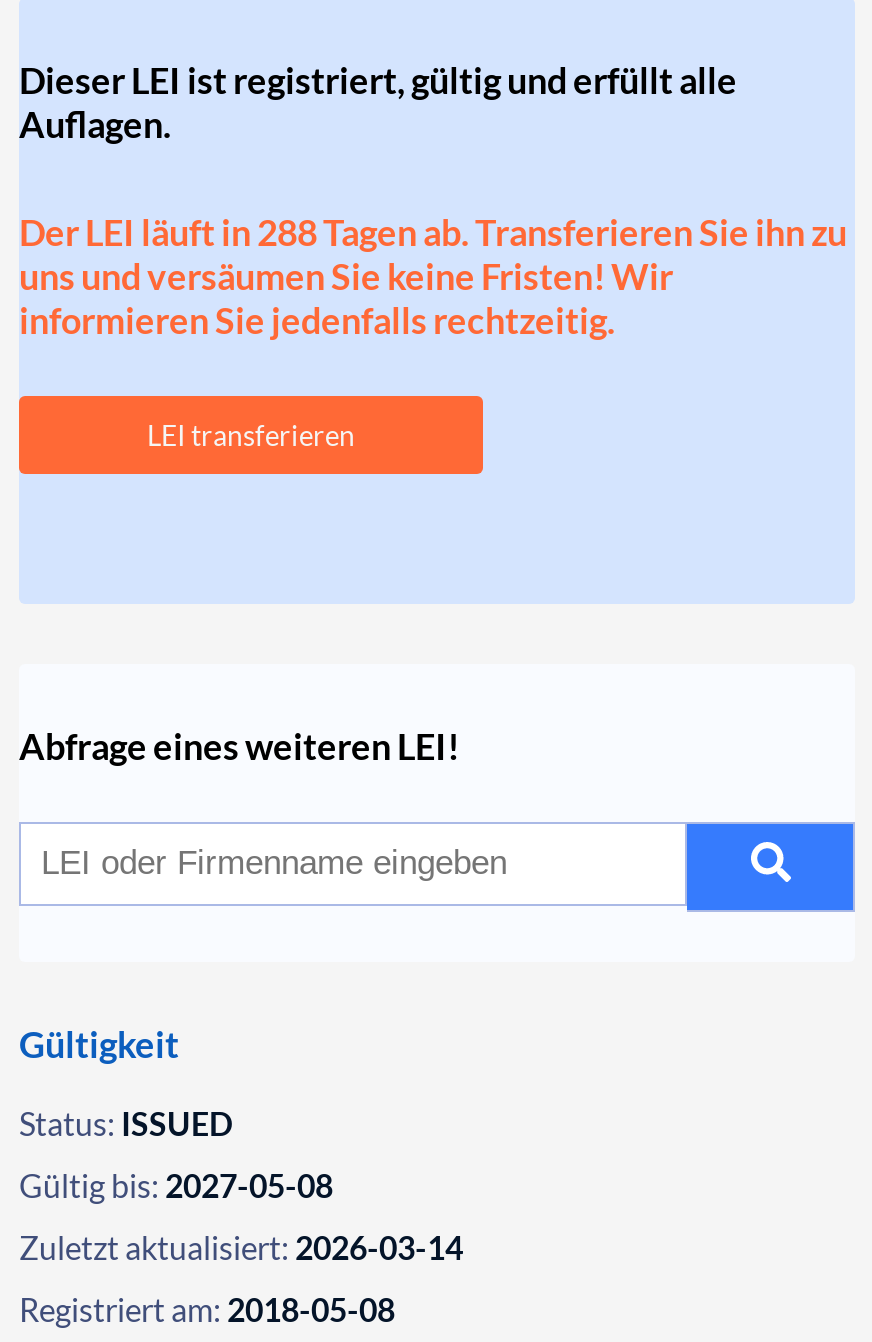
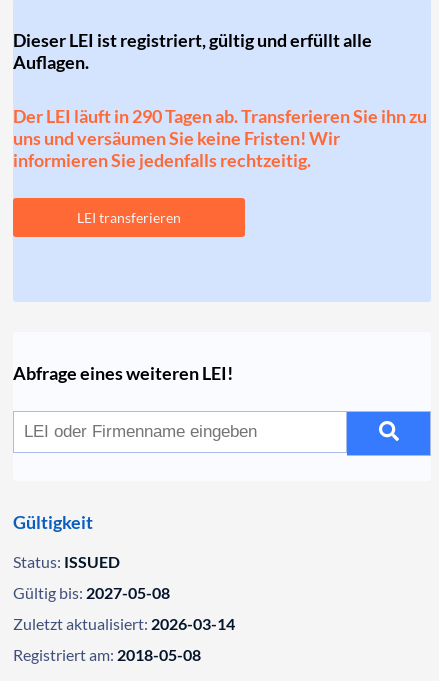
[19,210,847,254] Der LEI läuft in 288 Tagen ab. Transferieren Sie ihn zu -> [13,105,427,127] Der LEI läuft in 290 Tagen ab. Transferieren Sie ihn zu

